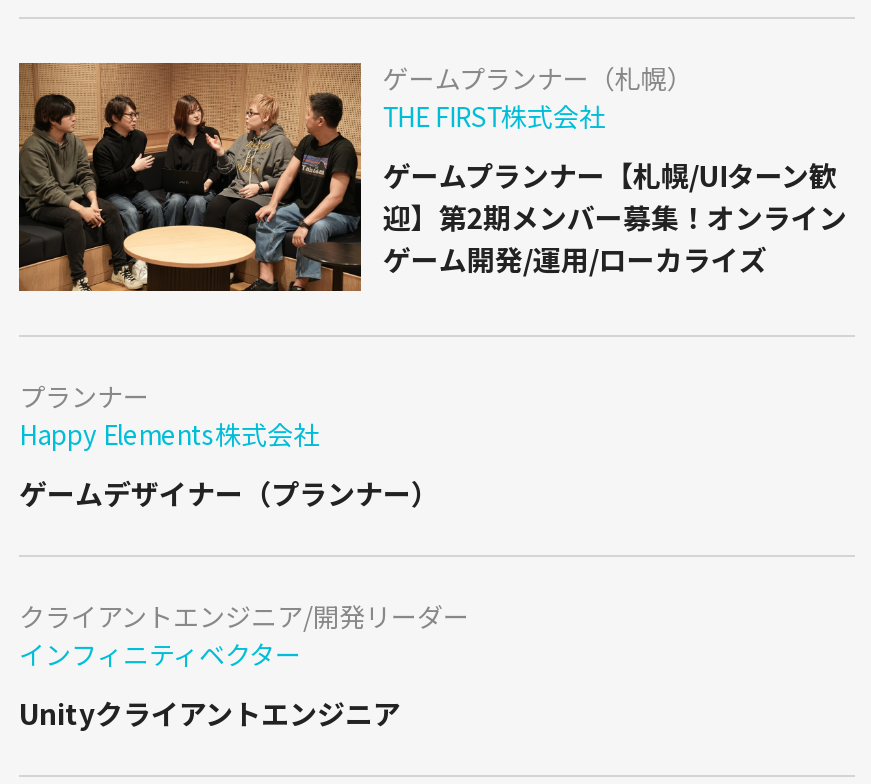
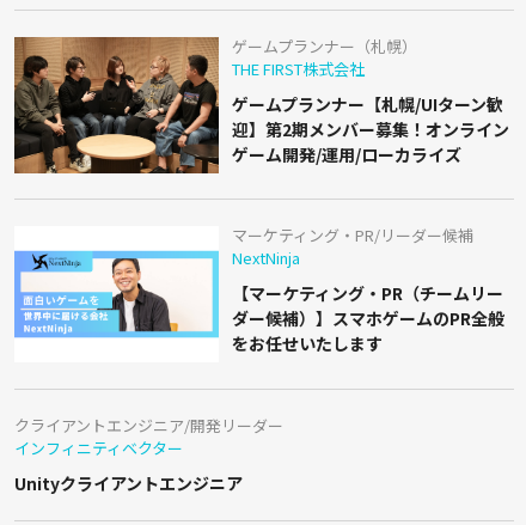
[19,377,319,453] プランナー | Happy Elements株式会社 -> [232,224,473,269] マーケティング・PR/リーダー候補 | NextNinja
[19,473,439,513] ゲームデザイナー（プランナー） -> [232,281,504,356] 【マーケティング・PR（チームリー | ダー候補）】スマホゲームのPR全般 | をお任せいたします

